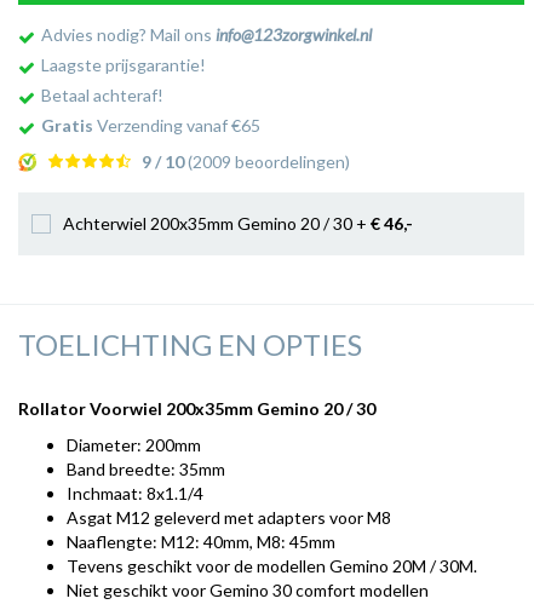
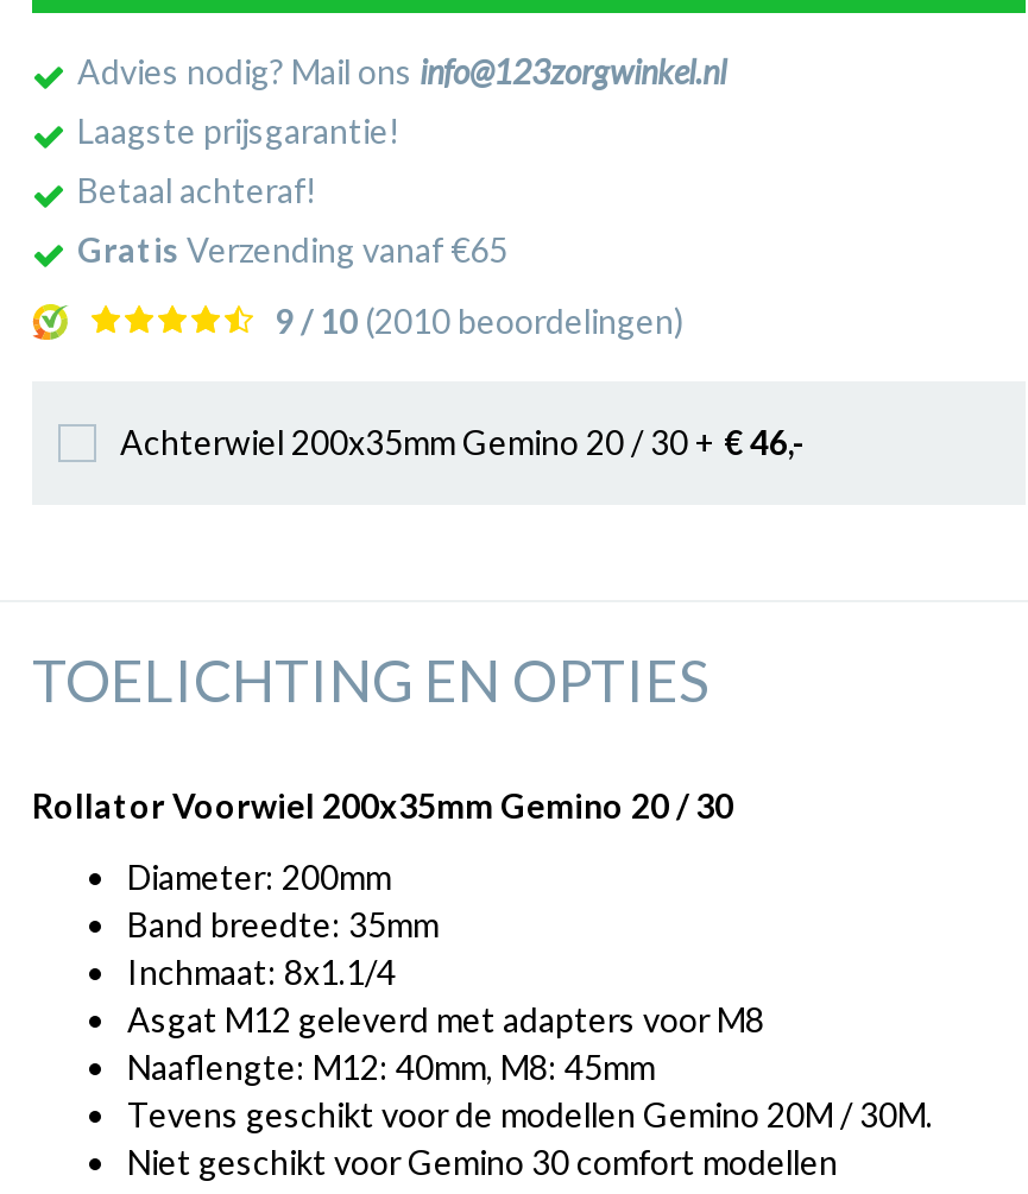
[142,151,350,172] 9 / 10 (2009 beoordelingen) -> [275,301,683,341] 9 / 10 (2010 beoordelingen)

